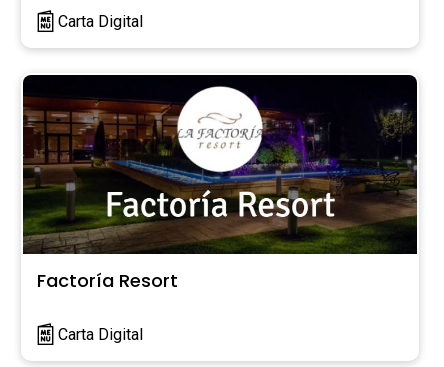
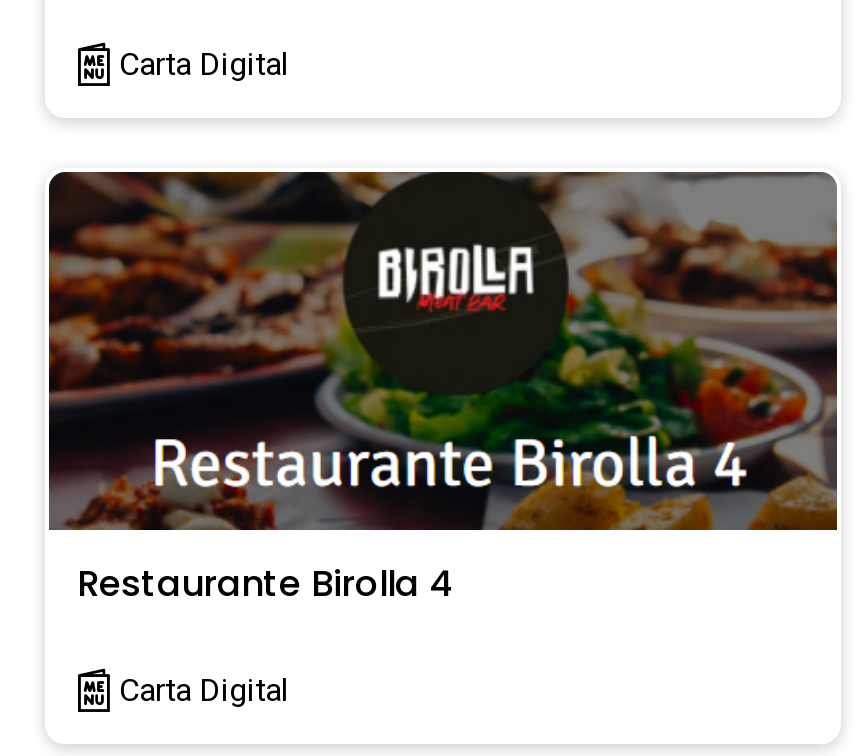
[23,74,418,293] [image] | Factoría Resort -> [49,170,839,608] [image] | Restaurante Birolla 4

